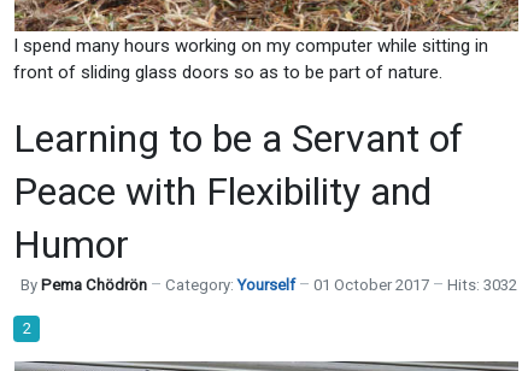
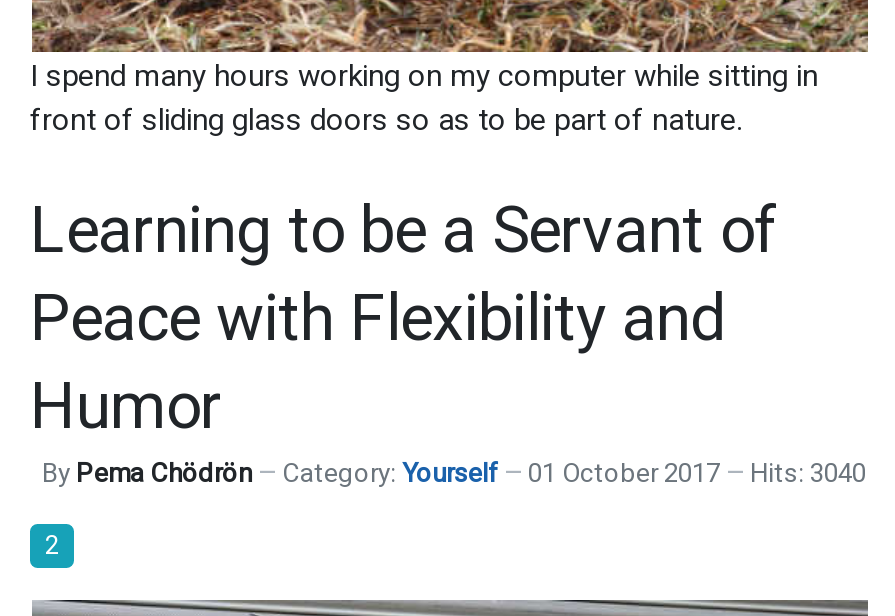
[20,276,517,294] By Pema Chödrön Category: Yourself 01 October 2017 Hits: 3032 -> [42,459,866,489] By Pema Chödrön Category: Yourself 01 October 2017 Hits: 3040

